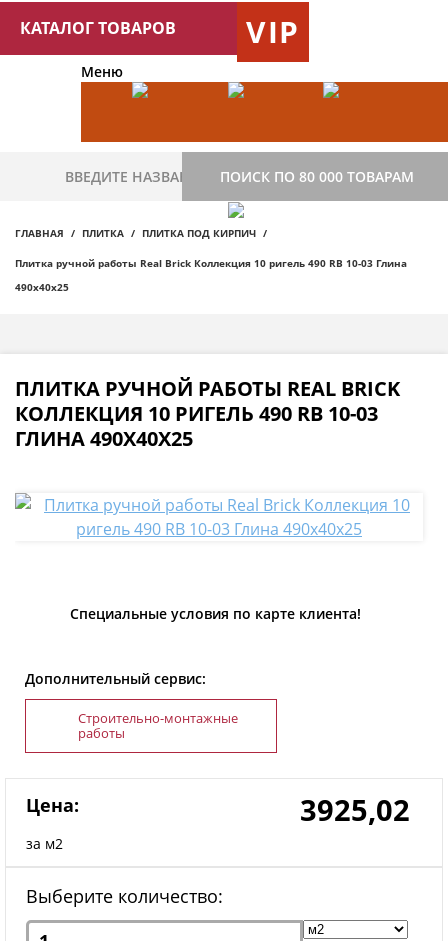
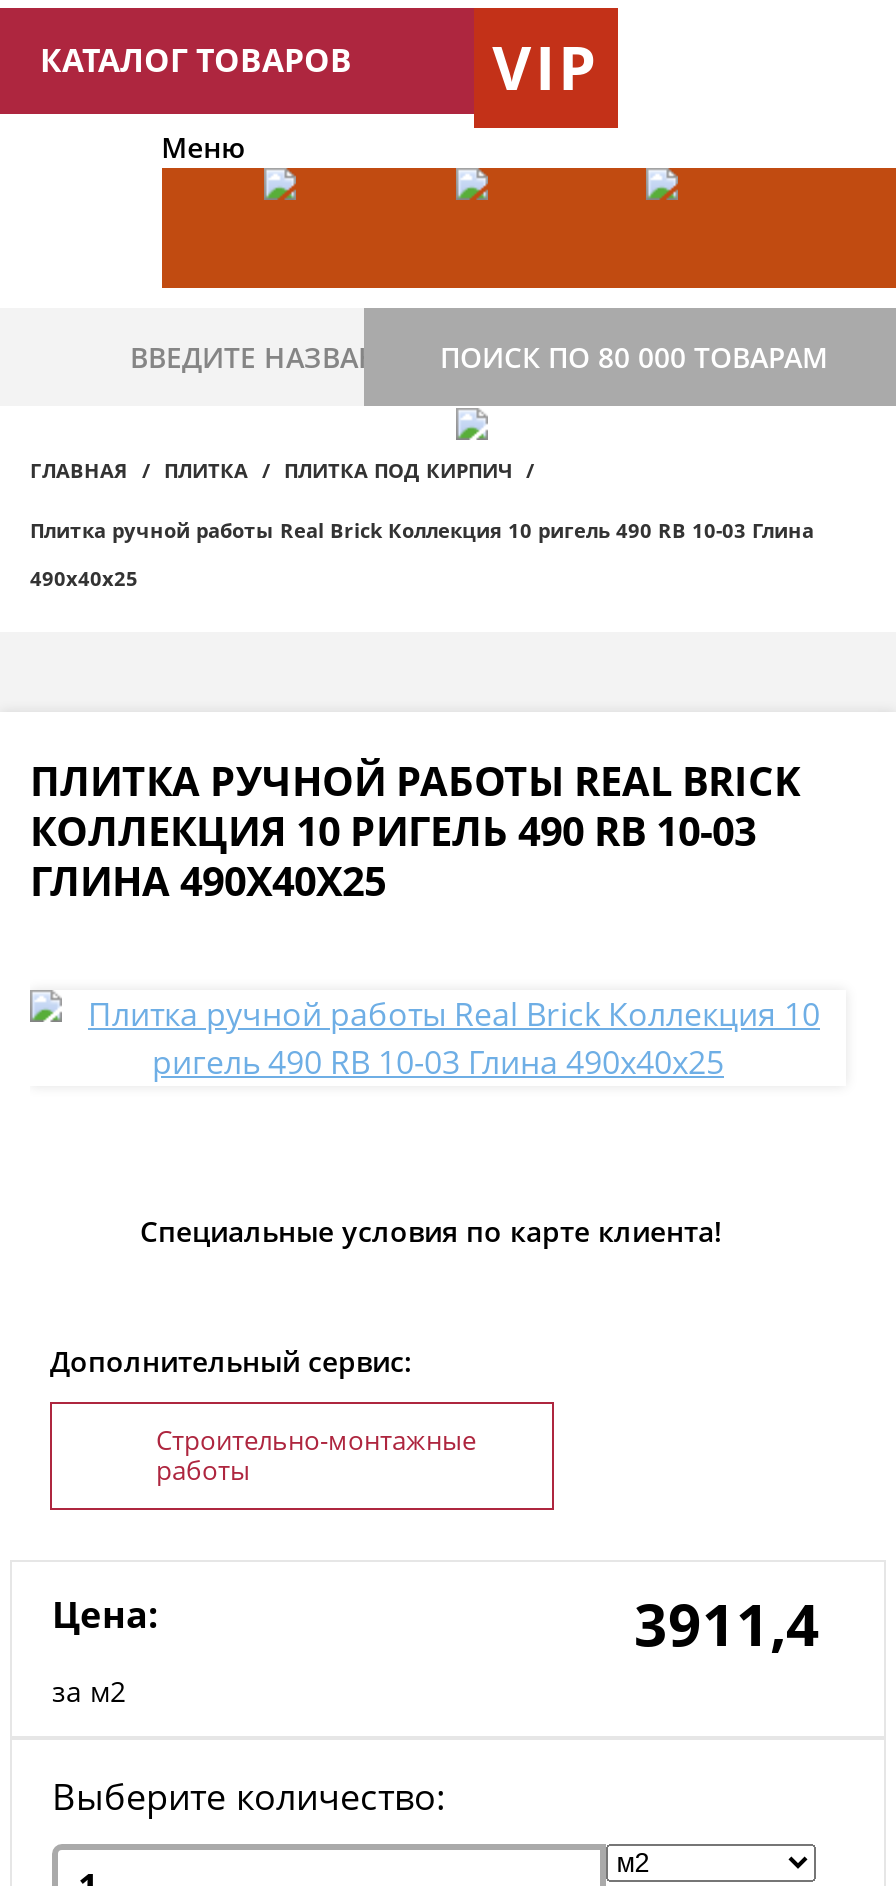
[300,790,410,829] 3925,02 -> [634,1584,820,1662] 3911,4

